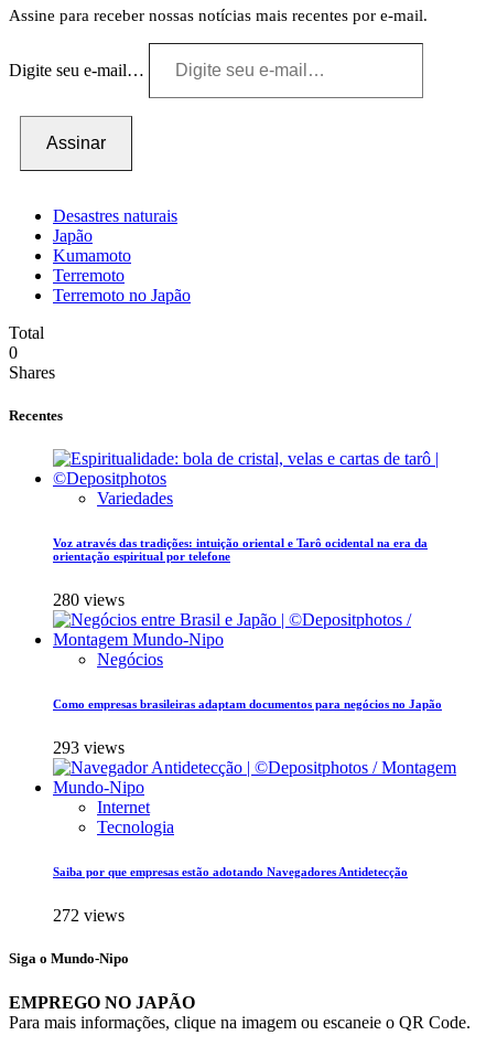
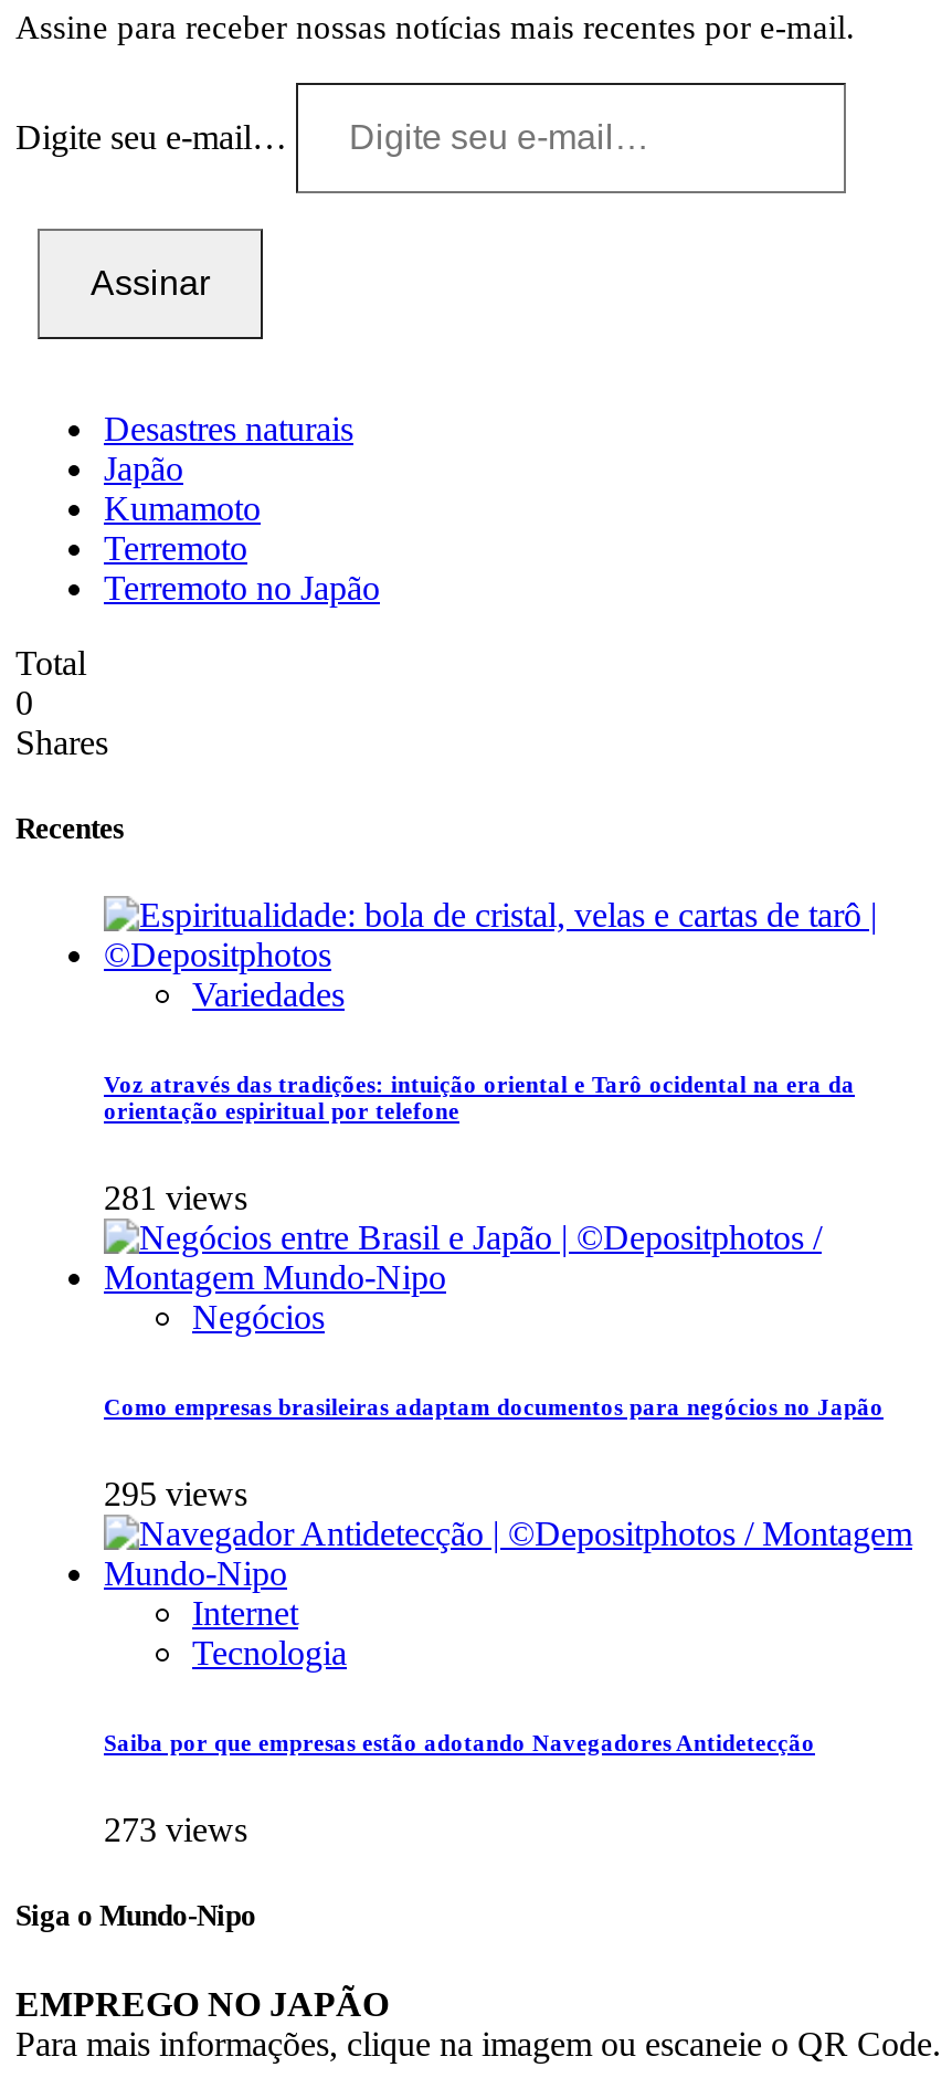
[53,591,125,610] 280 views -> [104,1180,247,1217] 281 views
[53,738,125,757] 293 views -> [104,1475,247,1513] 295 views
[53,906,125,925] 272 views -> [104,1811,247,1849] 273 views

